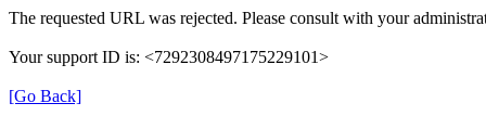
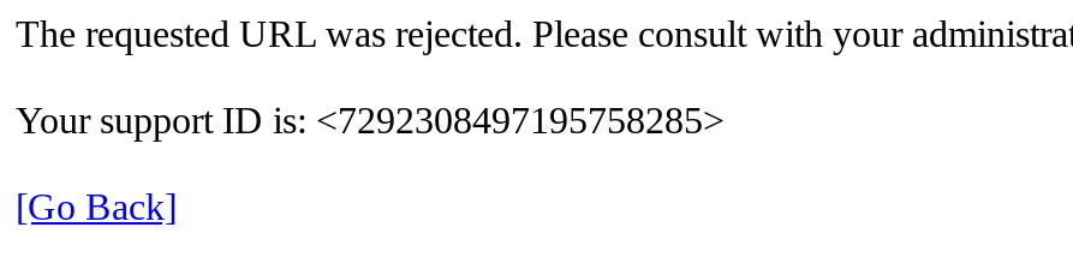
[9,48,329,66] Your support ID is: <7292308497175229101> -> [16,100,725,141] Your support ID is: <7292308497195758285>

